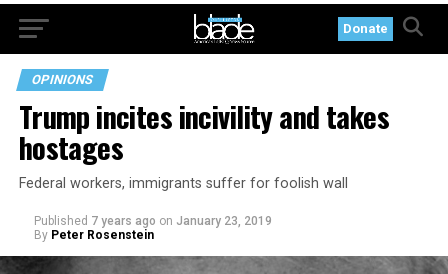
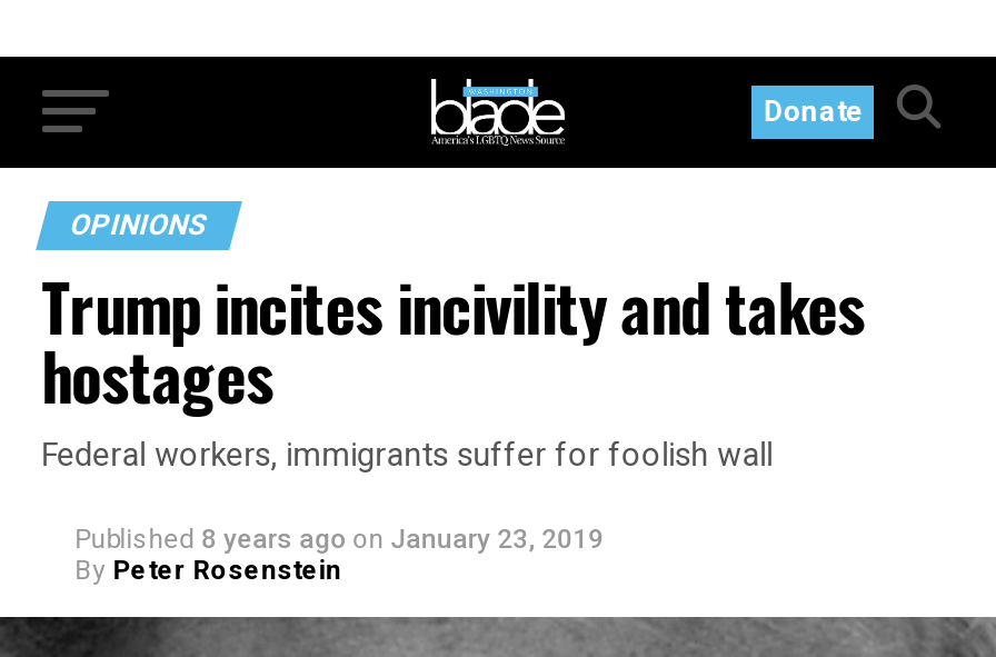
[34,214,272,228] Published 7 years ago on January 23, 2019 -> [75,524,604,555] Published 8 years ago on January 23, 2019

